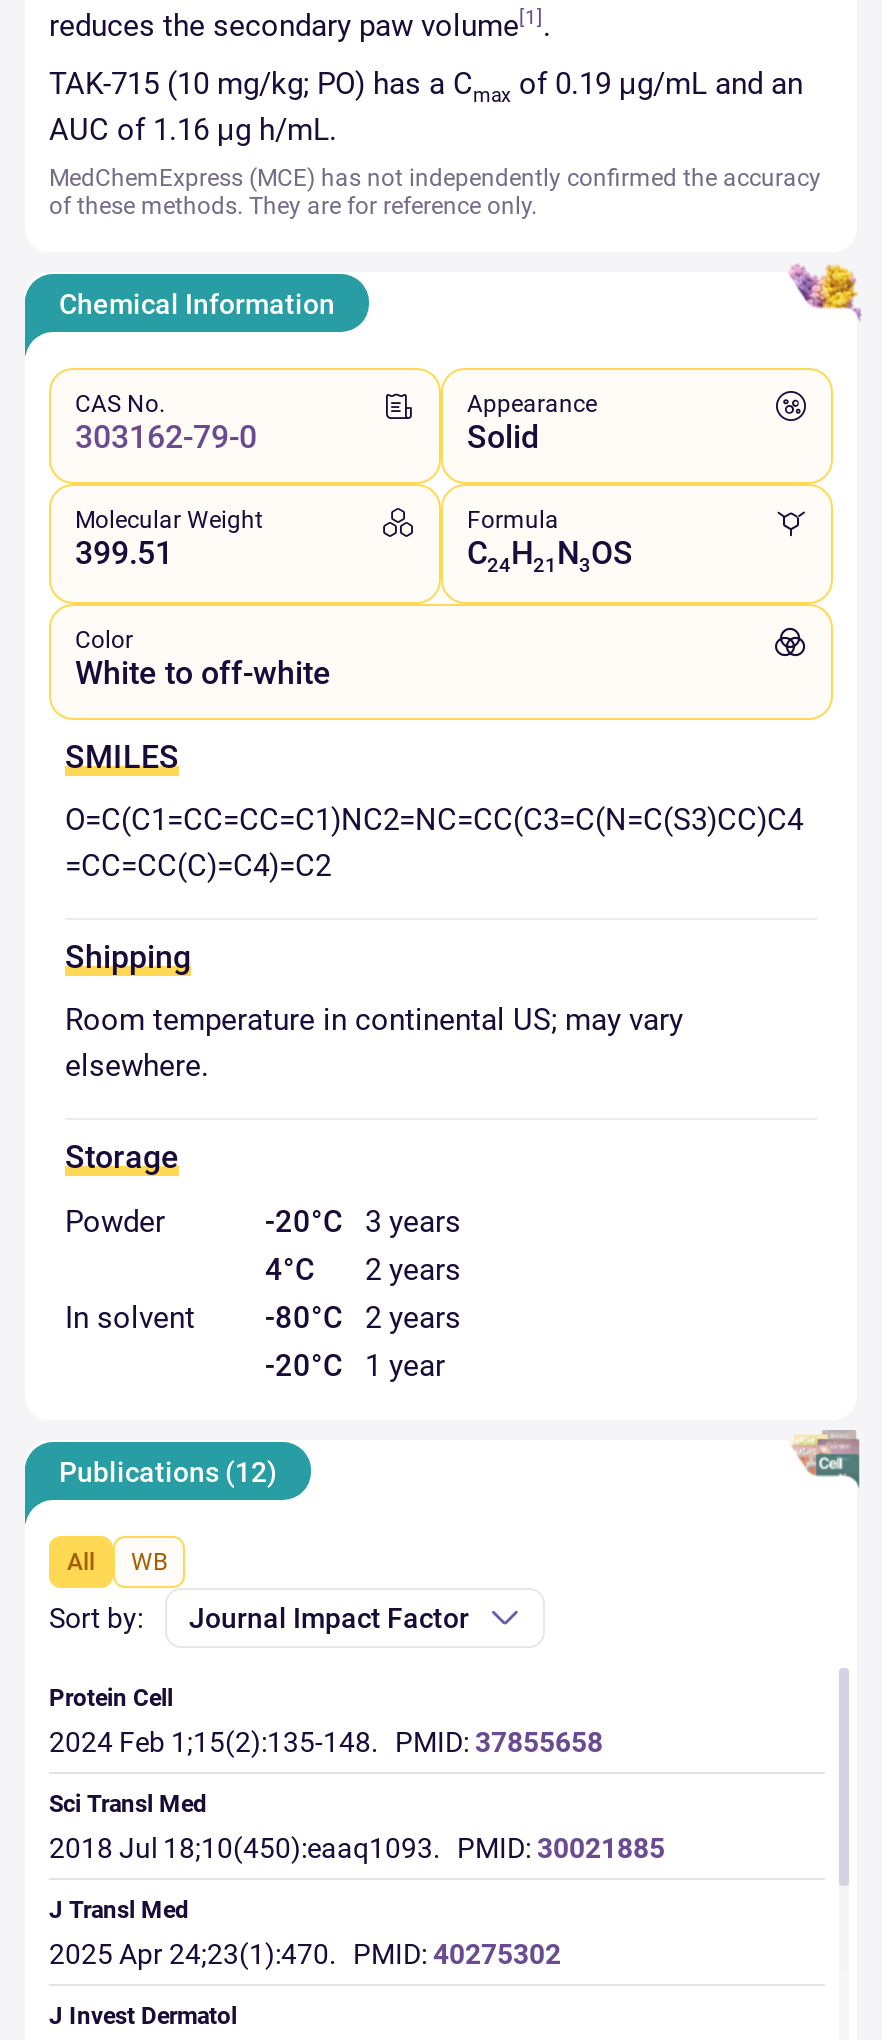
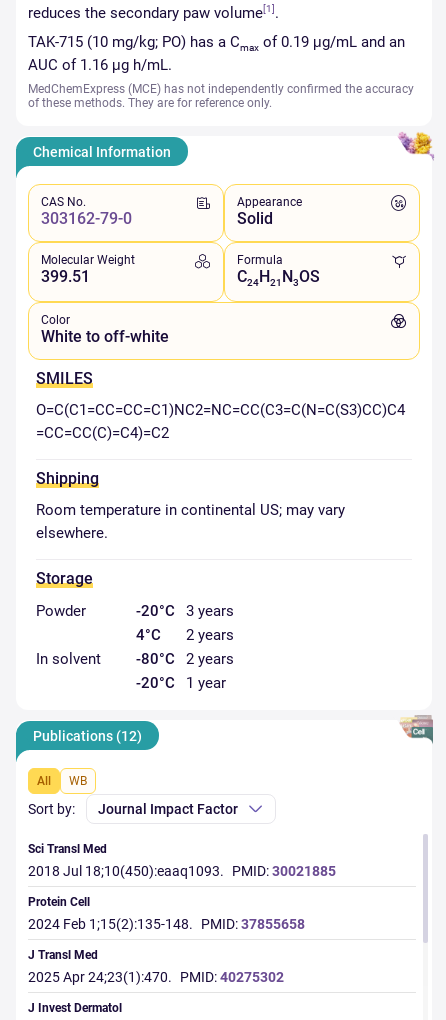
moved [49,1684,603,1758] -> [28,895,305,932]: Protein Cell | 2024 Feb 1;15(2):135-148. PMID: 37855658
moved [49,1790,665,1864] -> [28,842,336,879]: Sci Transl Med | 2018 Jul 18;10(450):eaaq1093. PMID: 30021885

